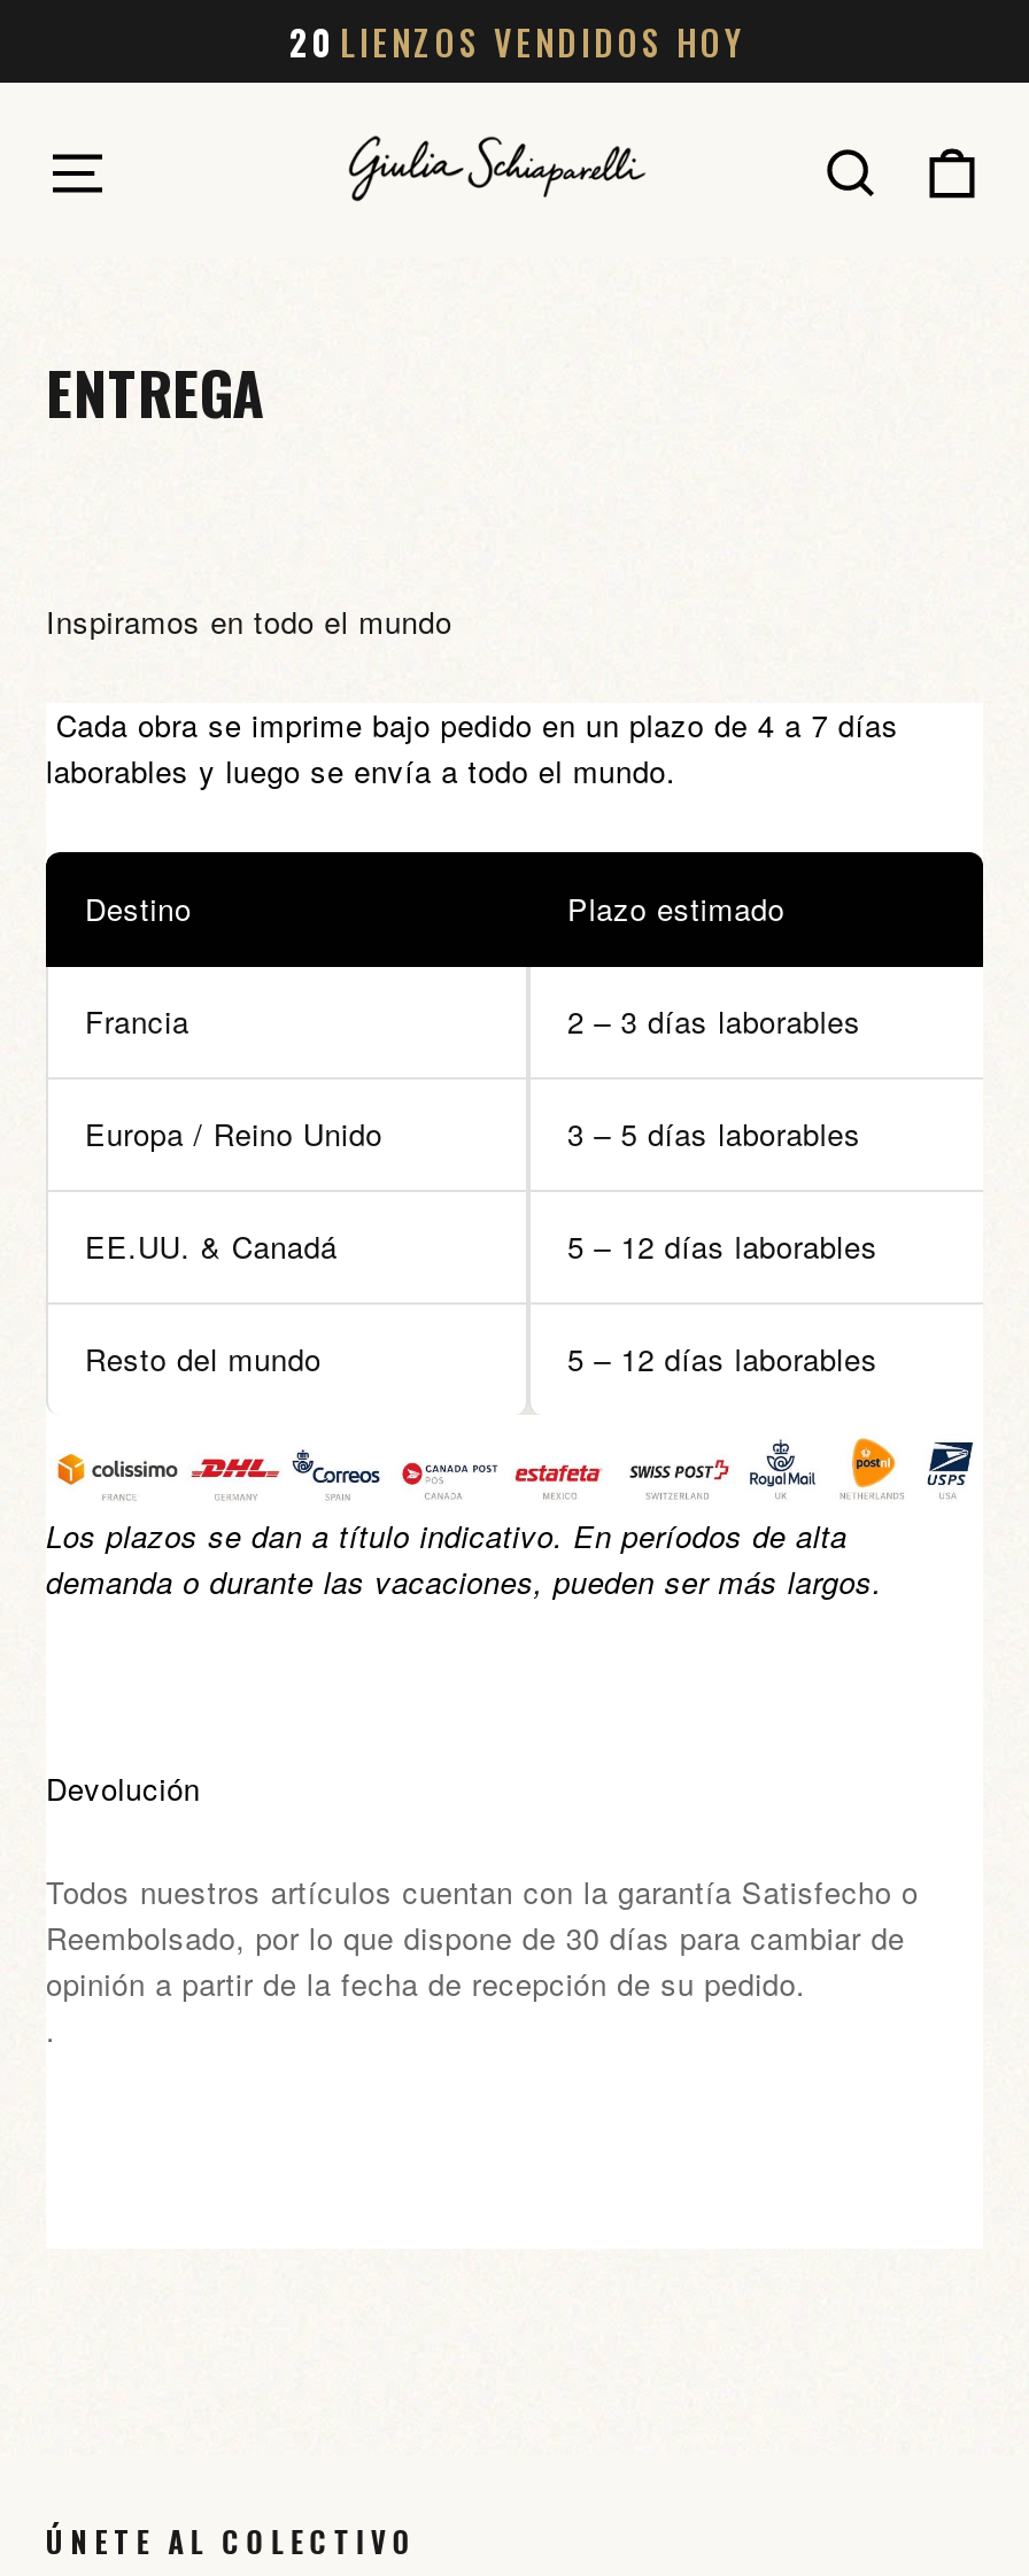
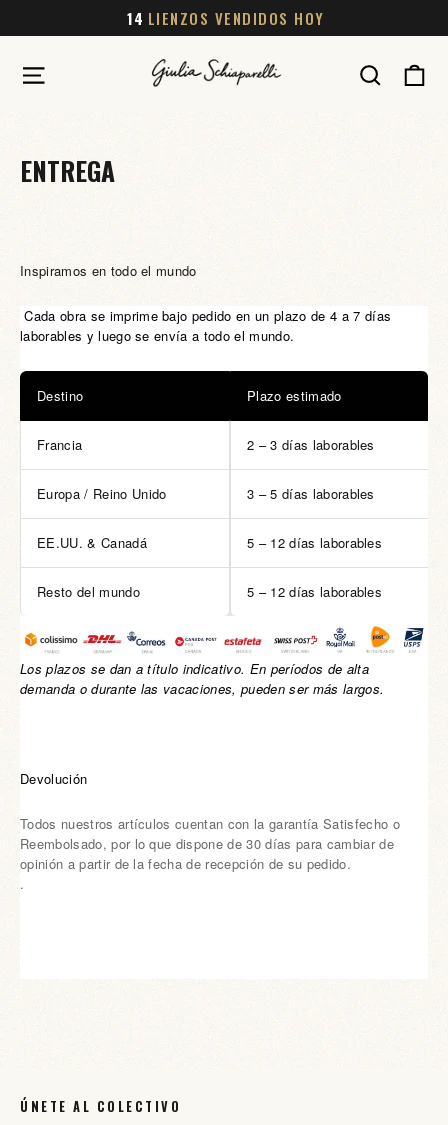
[289,16,746,67] 20 LIENZOS VENDIDOS HOY -> [126,7,324,29] 14 LIENZOS VENDIDOS HOY

